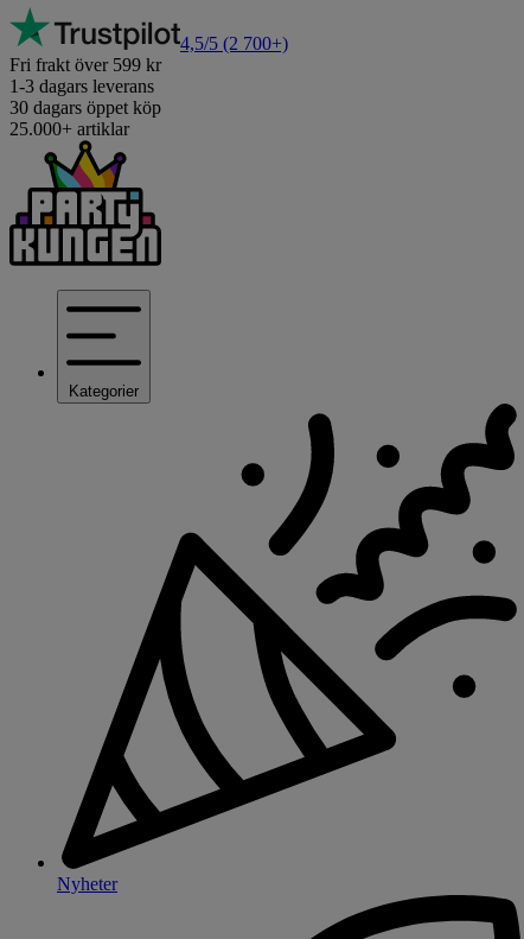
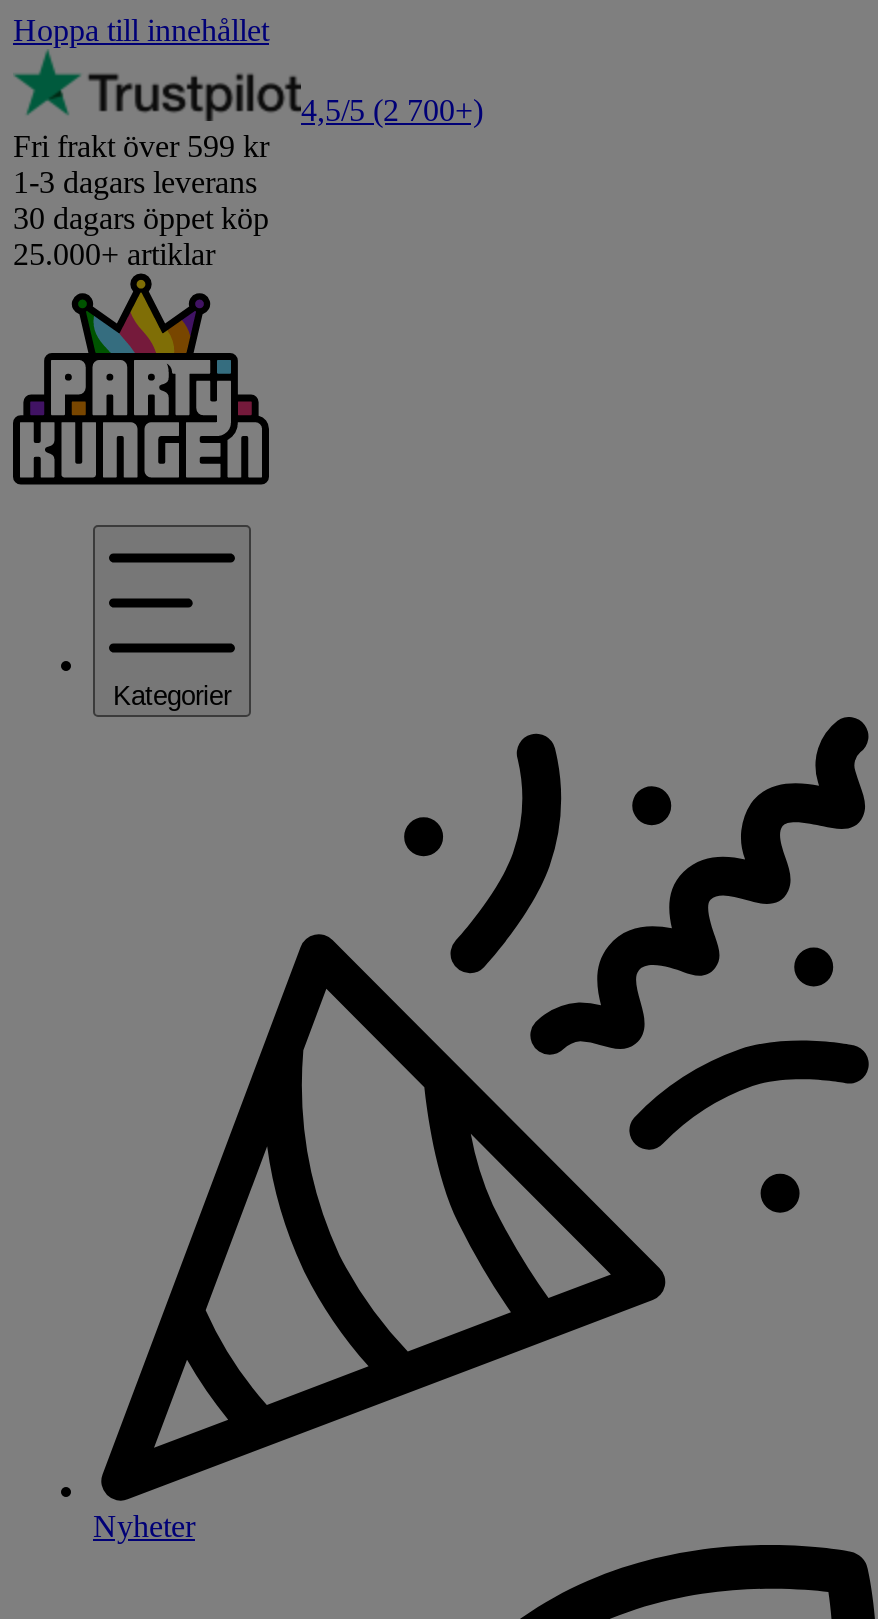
none -> [13,13,269,47] Hoppa till innehållet

